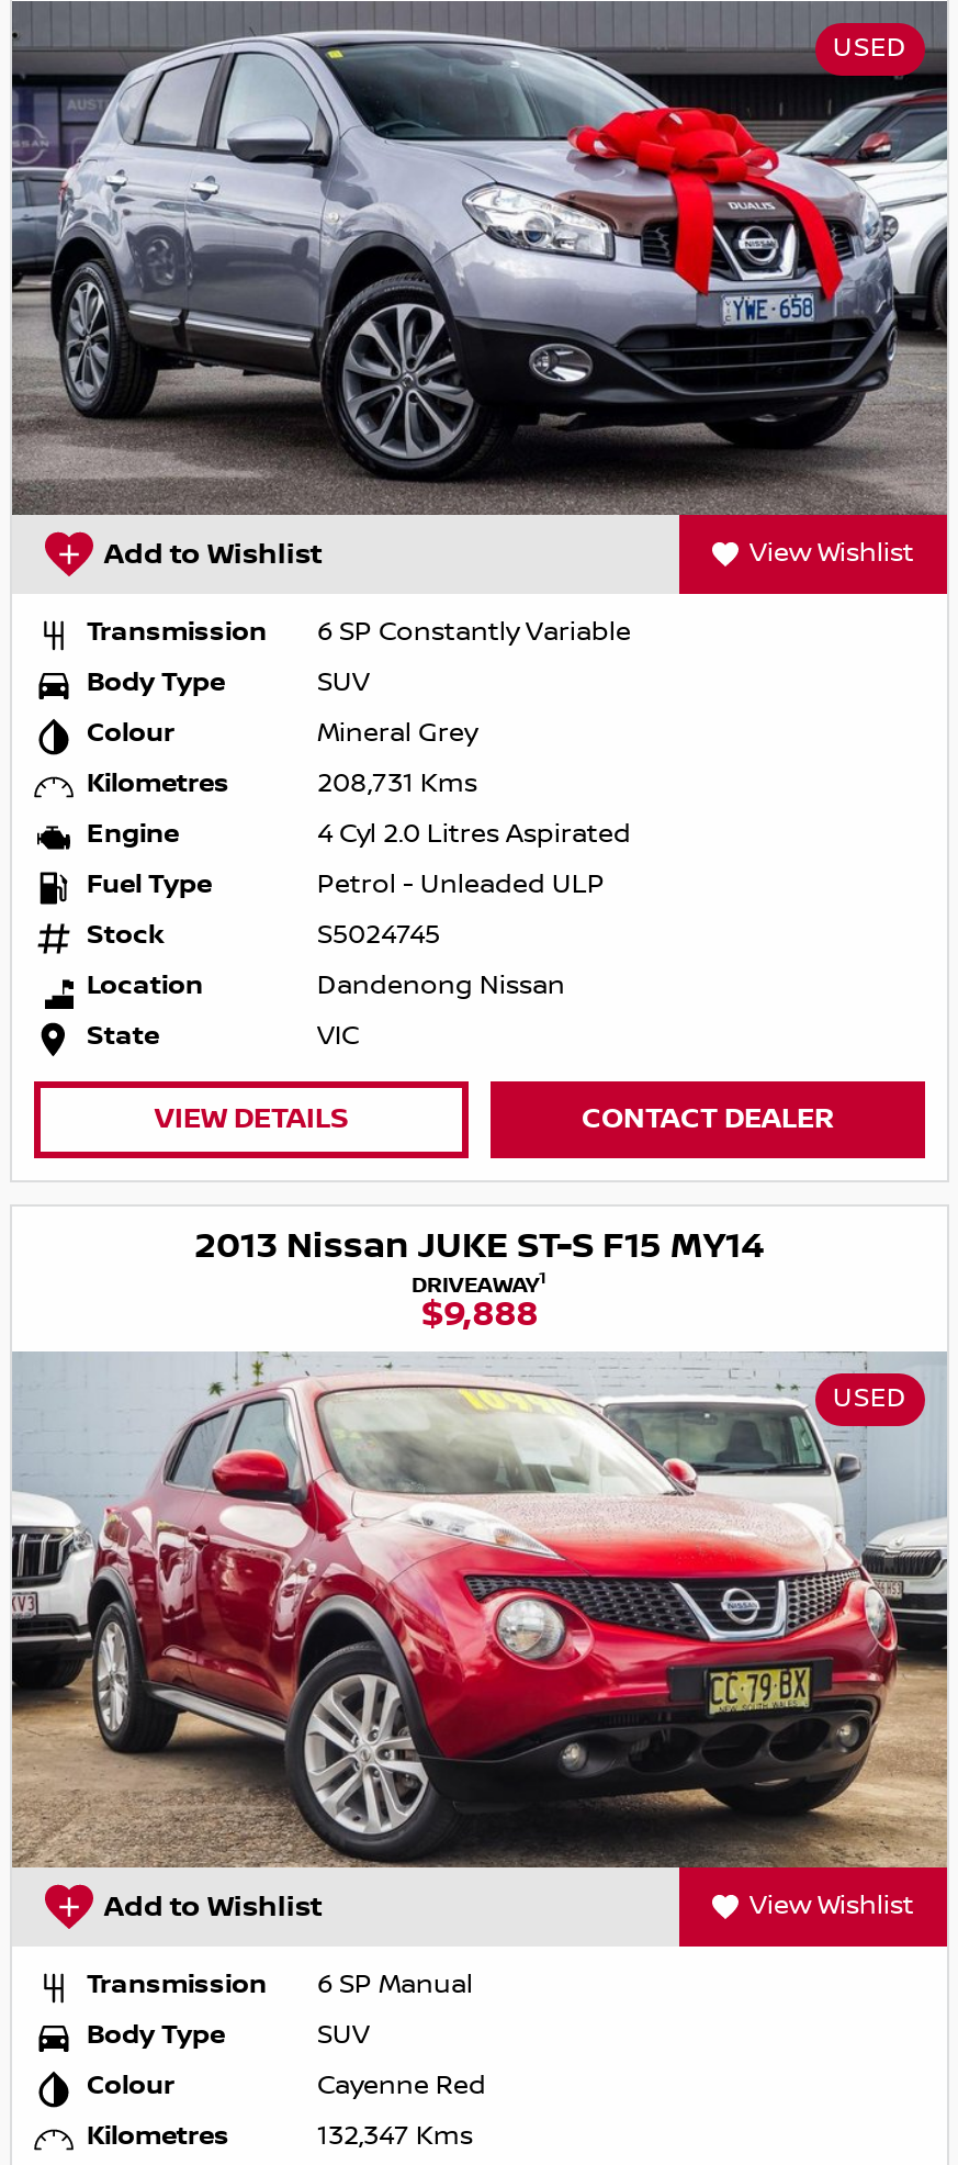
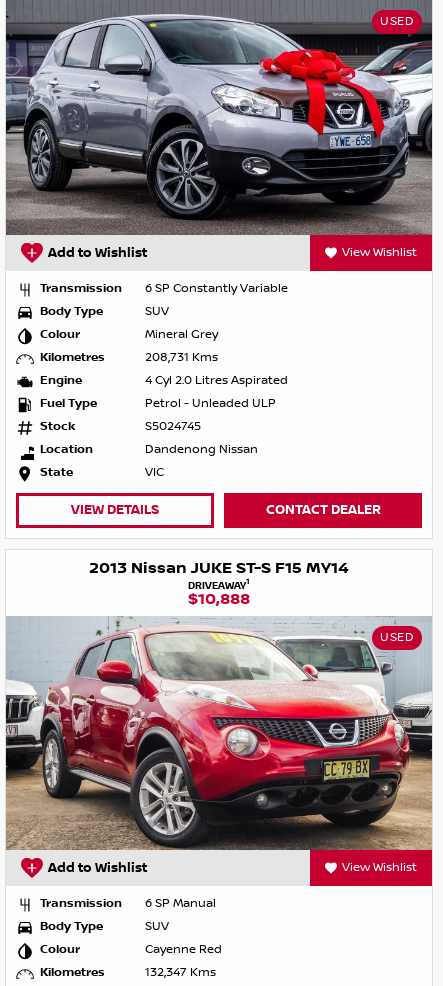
[421,1295,538,1337] $9,888 -> [188,590,250,609] $10,888

